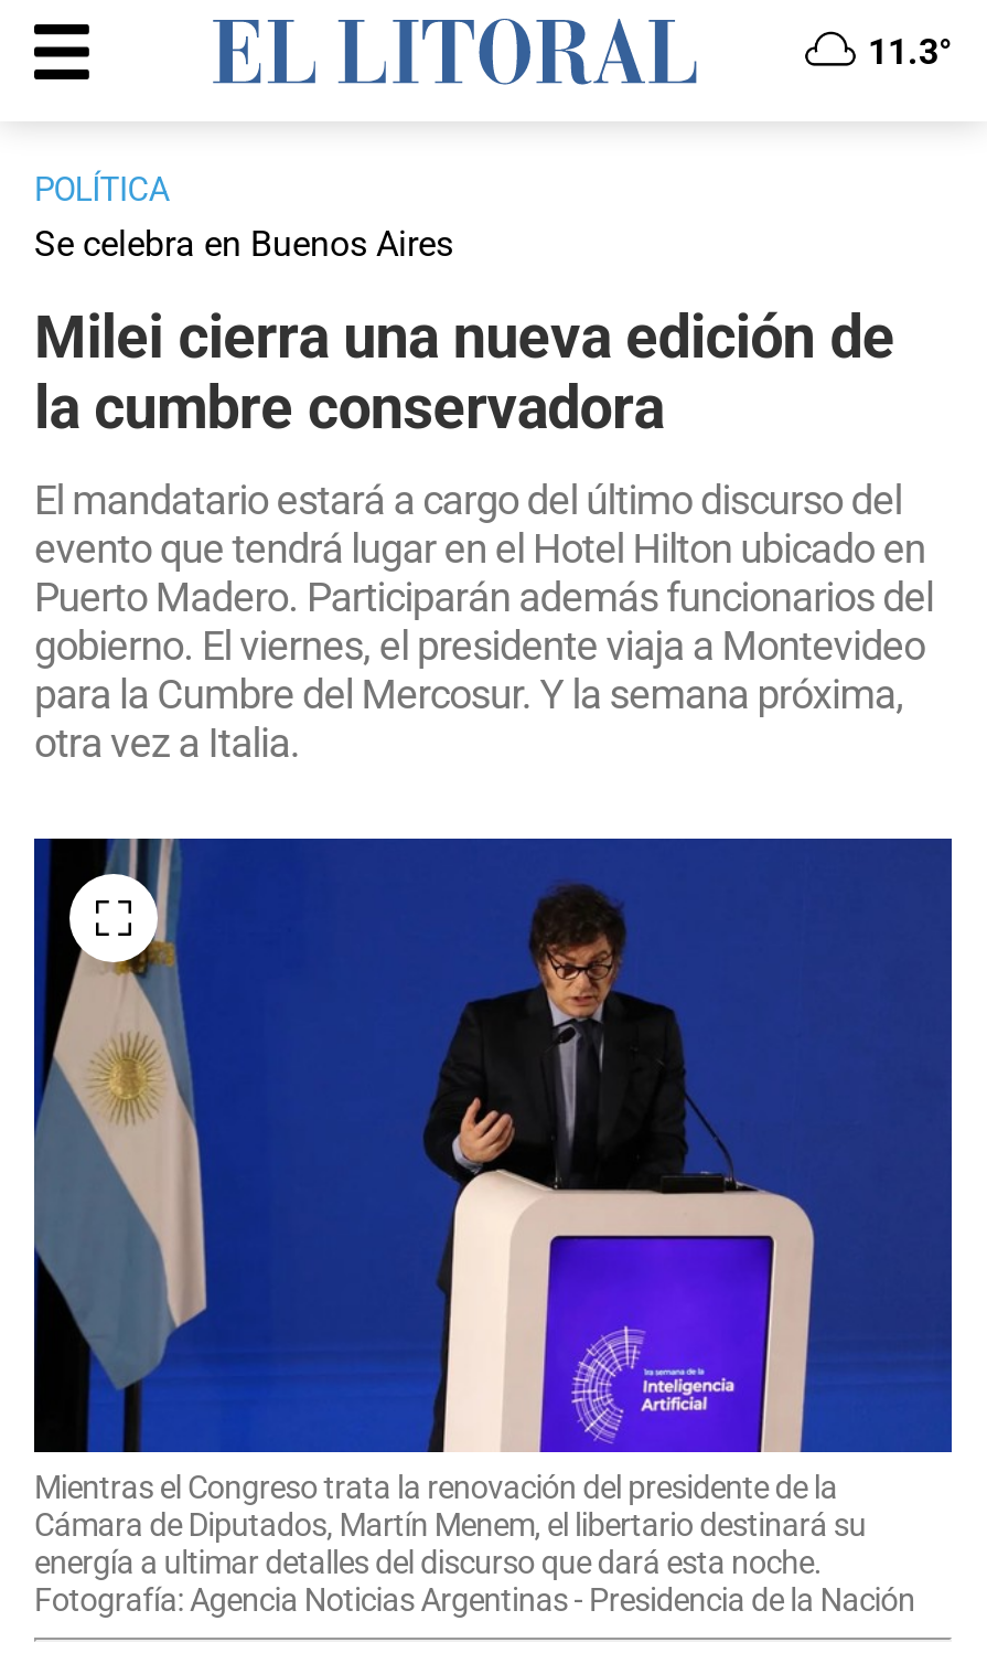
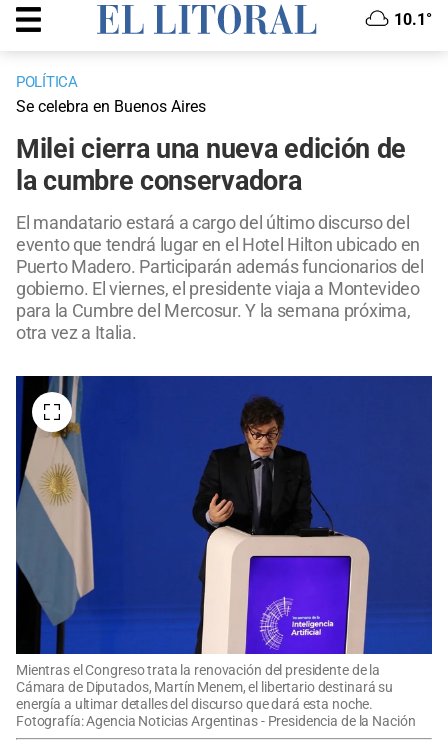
[868,30,952,72] 11.3° -> [394,9,432,28] 10.1°

